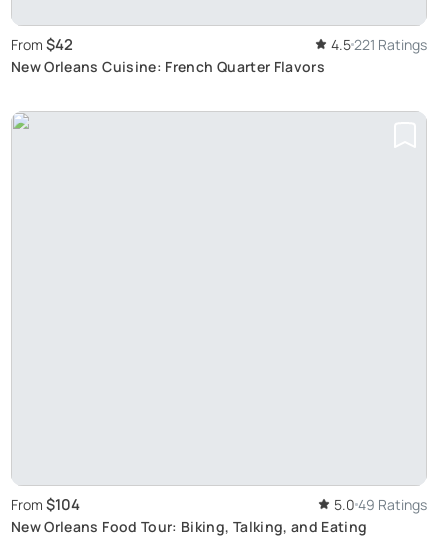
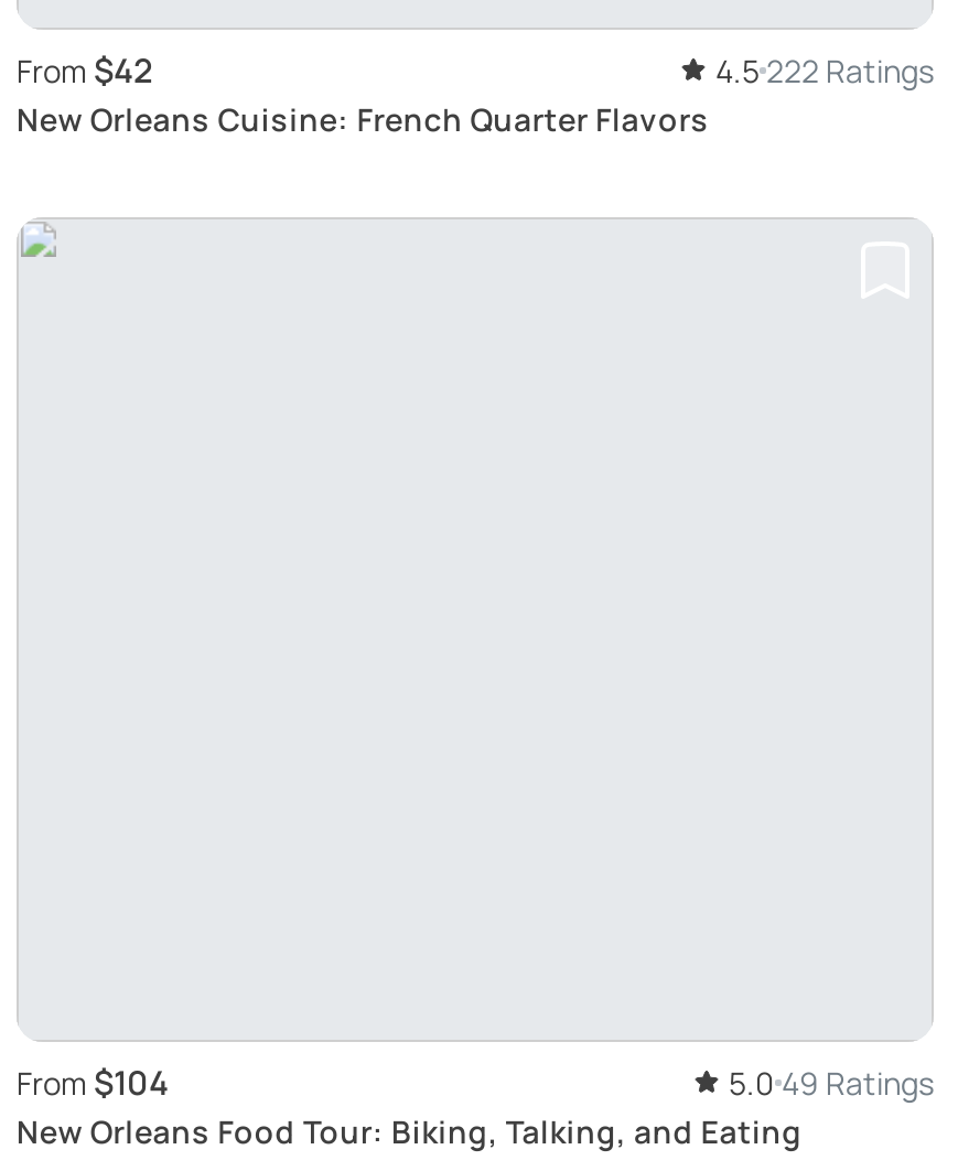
[331,35,427,54] 4.5 221 Ratings -> [715,48,934,90] 4.5 222 Ratings

